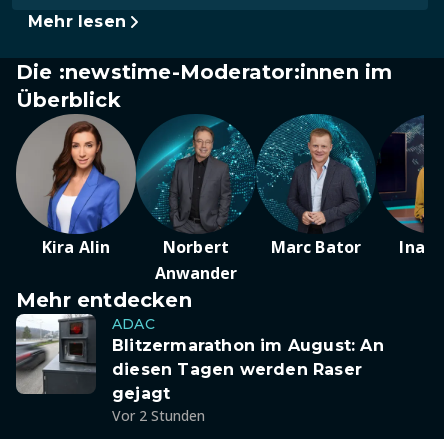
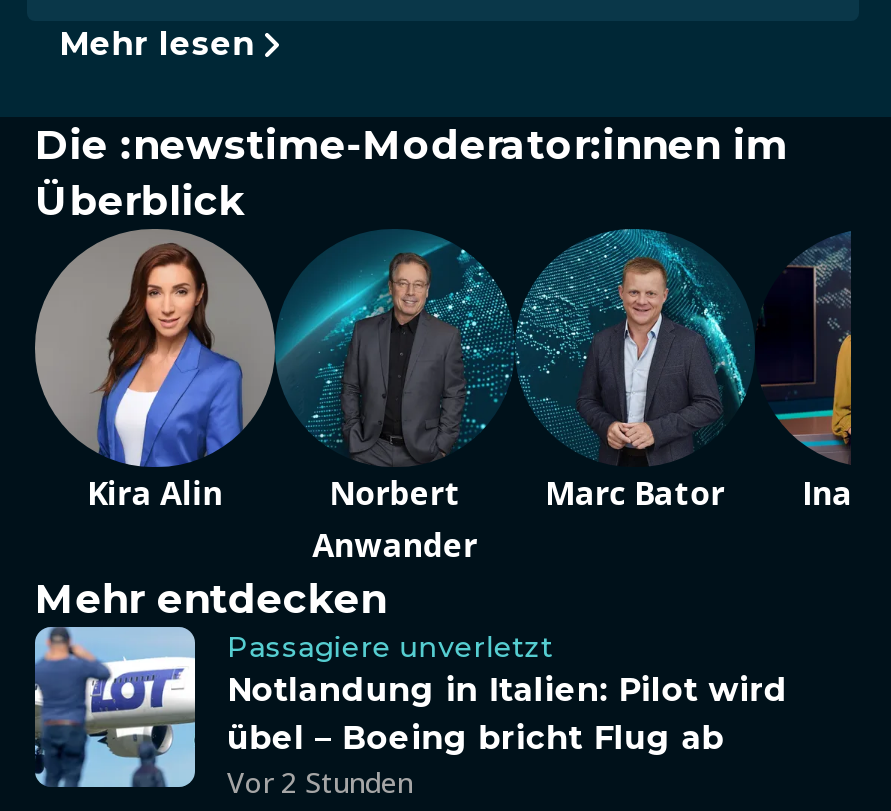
[15,315,384,403] [image] | ADAC | Blitzermarathon im August: An | diesen Tagen werden Raser | gejagt -> [35,630,788,790] [image] | Passagiere unverletzt | Notlandung in Italien: Pilot wird | übel – Boeing bricht Flug ab

